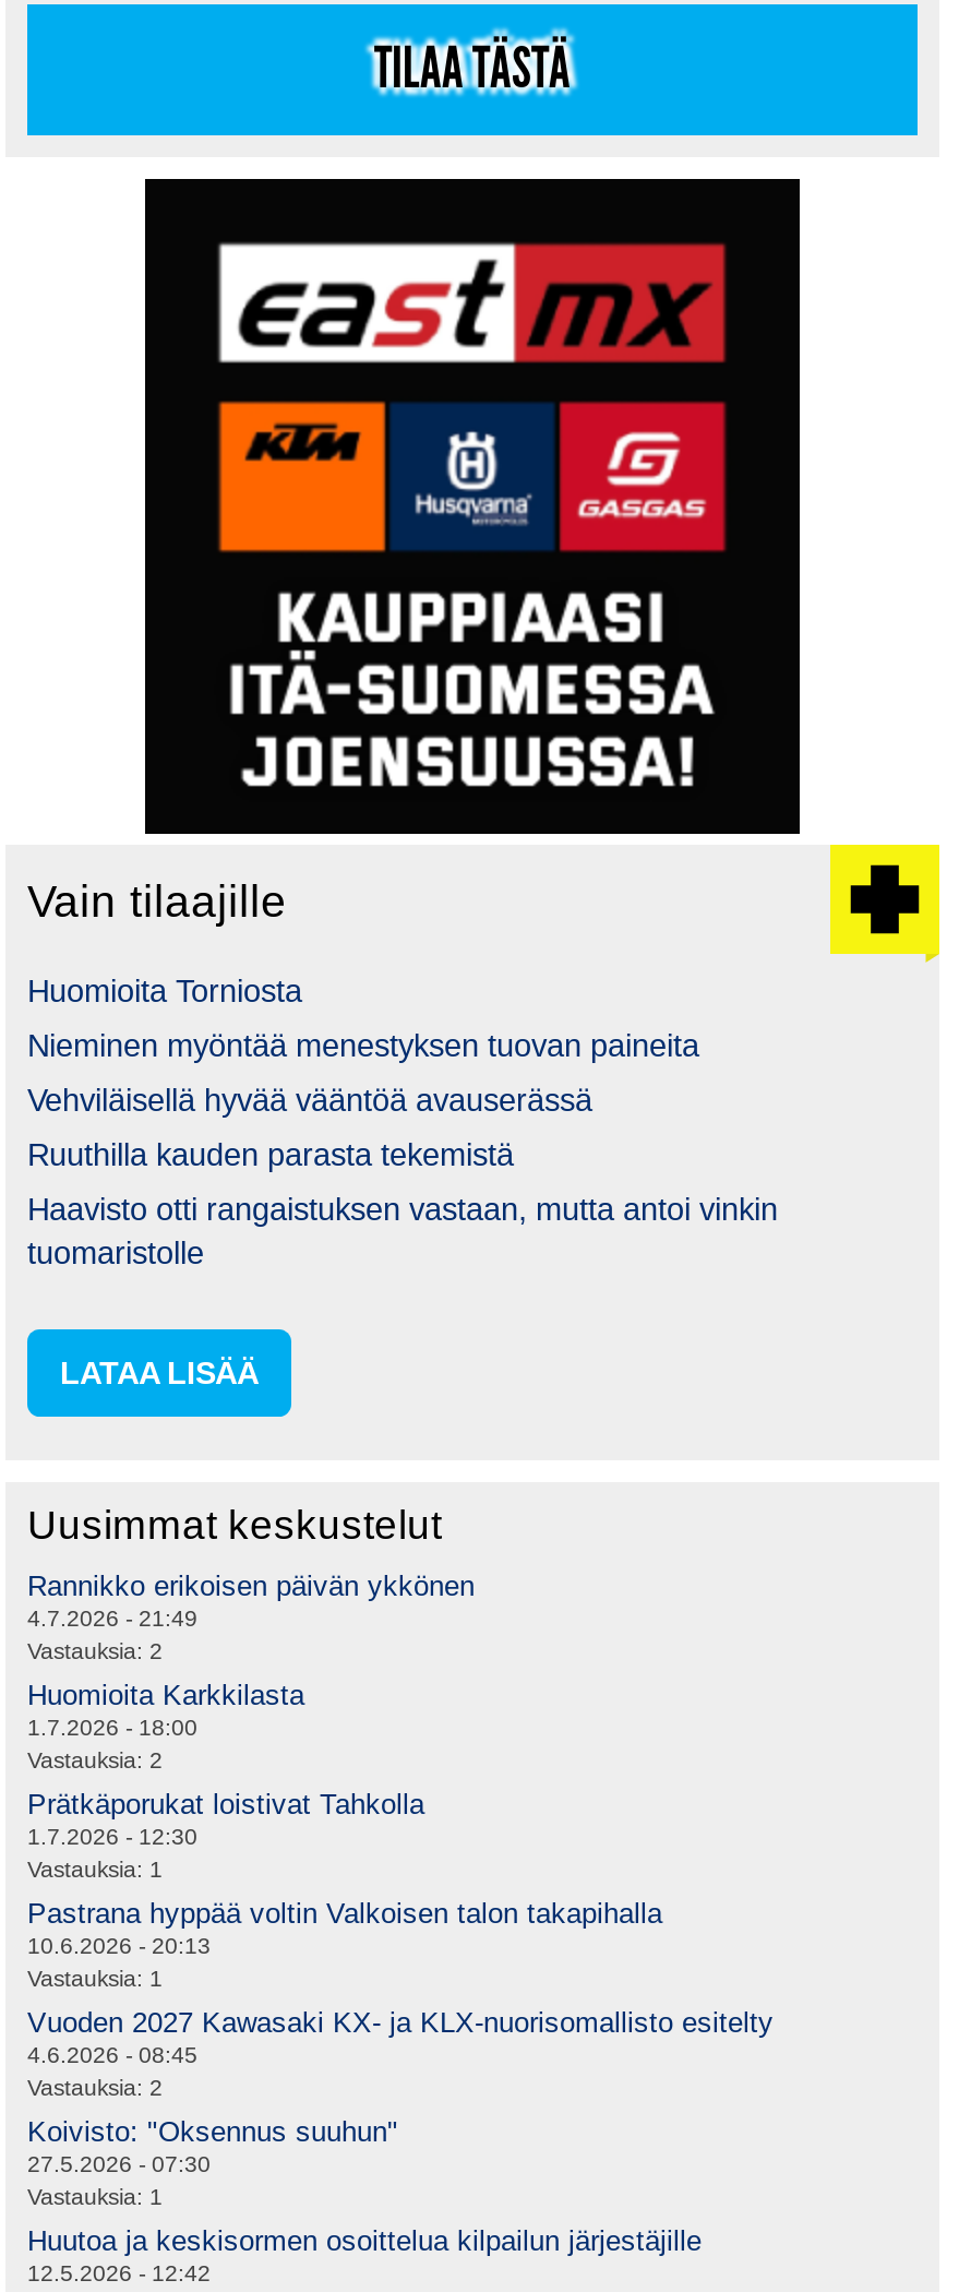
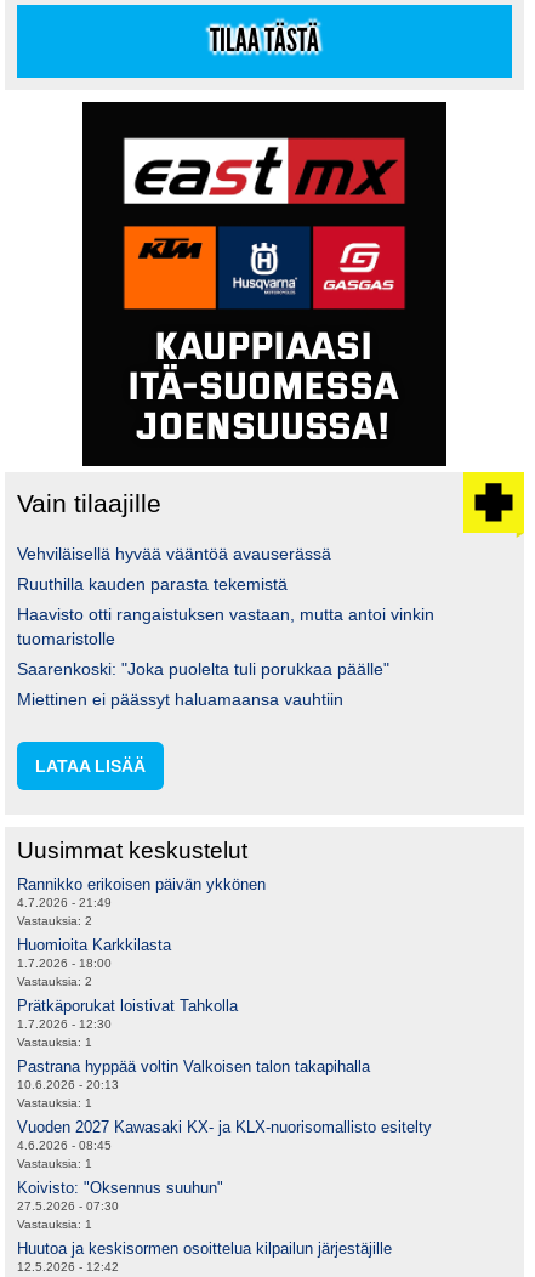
[27,974,699,1064] Huomioita Torniosta | Nieminen myöntää menestyksen tuovan paineita -> none
moved [27,1084,778,1271] -> [17,544,434,649]: Vehviläisellä hyvää vääntöä avauserässä | Ruuthilla kauden parasta tekemistä | Haavisto otti rangaistuksen vastaan, mutta antoi vinkin | tuomaristolle
none -> [17,660,389,709] Saarenkoski: "Joka puolelta tuli porukkaa päälle" | Miettinen ei päässyt haluamaansa vauhtiin
[27,2077,163,2101] Vastauksia: 2 -> [17,1157,92,1171] Vastauksia: 1

